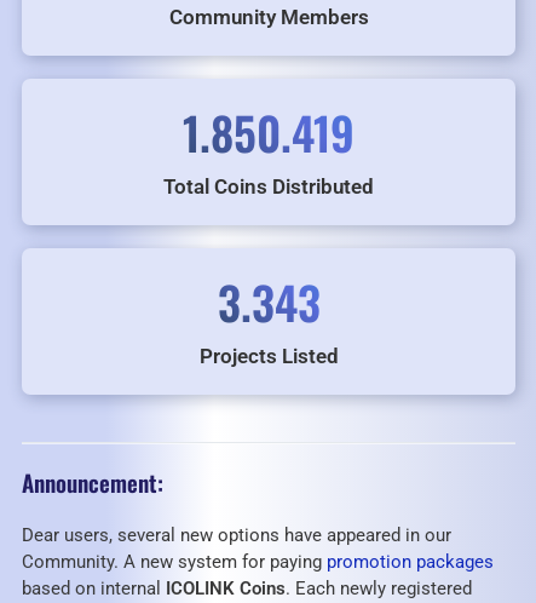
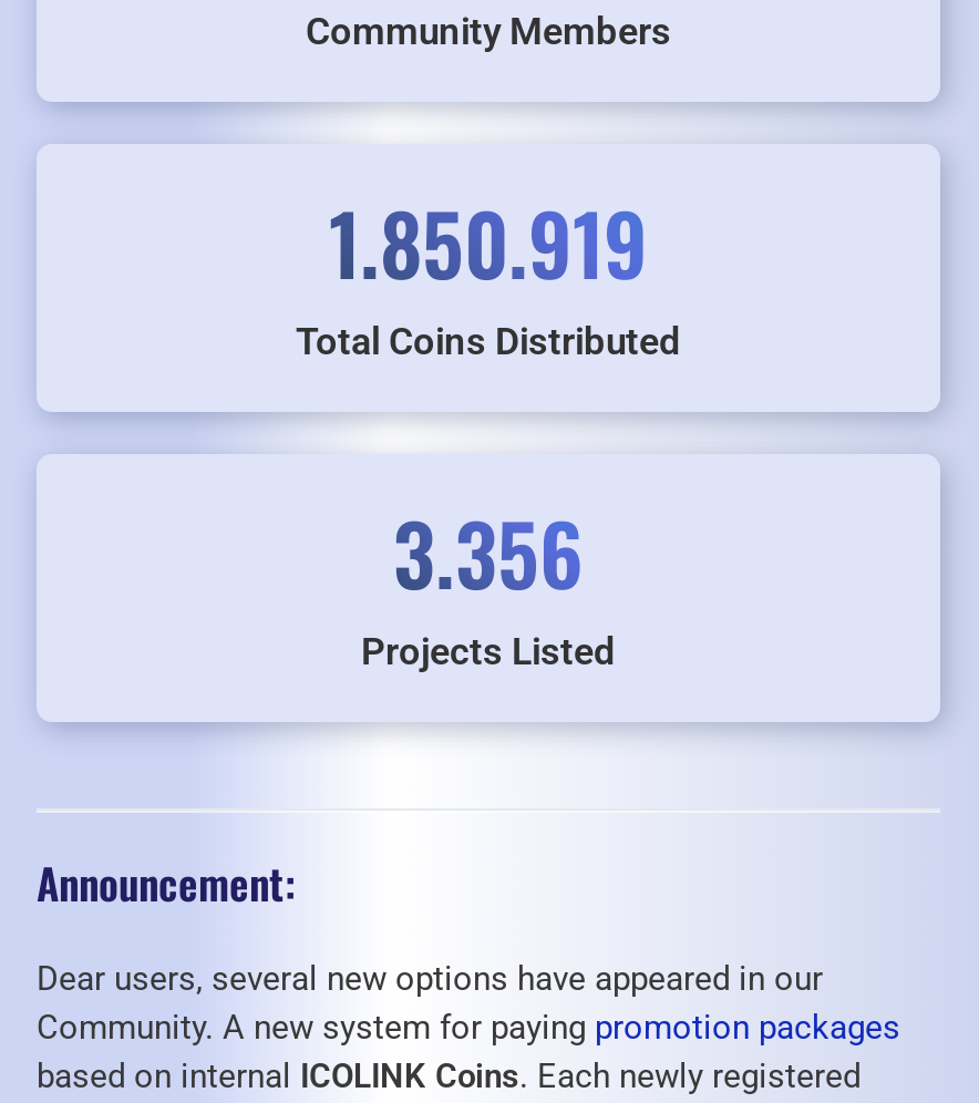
[183,98,355,166] 1.850.419 -> [329,180,648,304] 1.850.919
[217,268,320,336] 3.343 -> [393,490,584,614] 3.356

